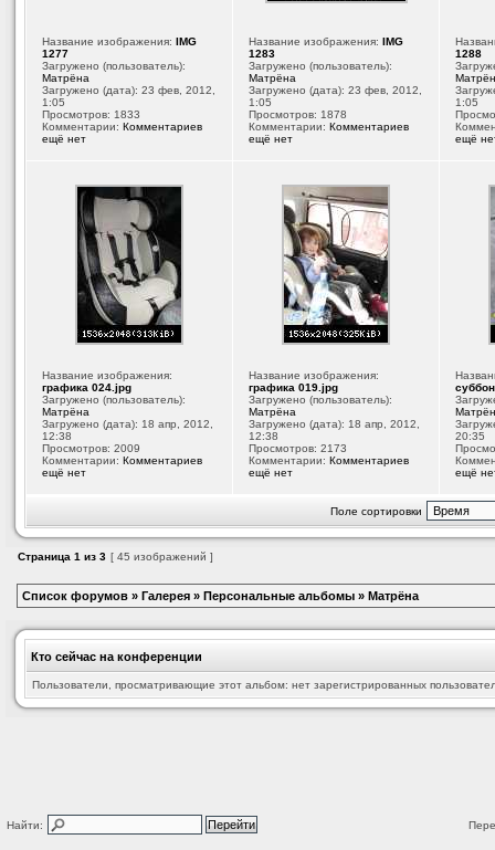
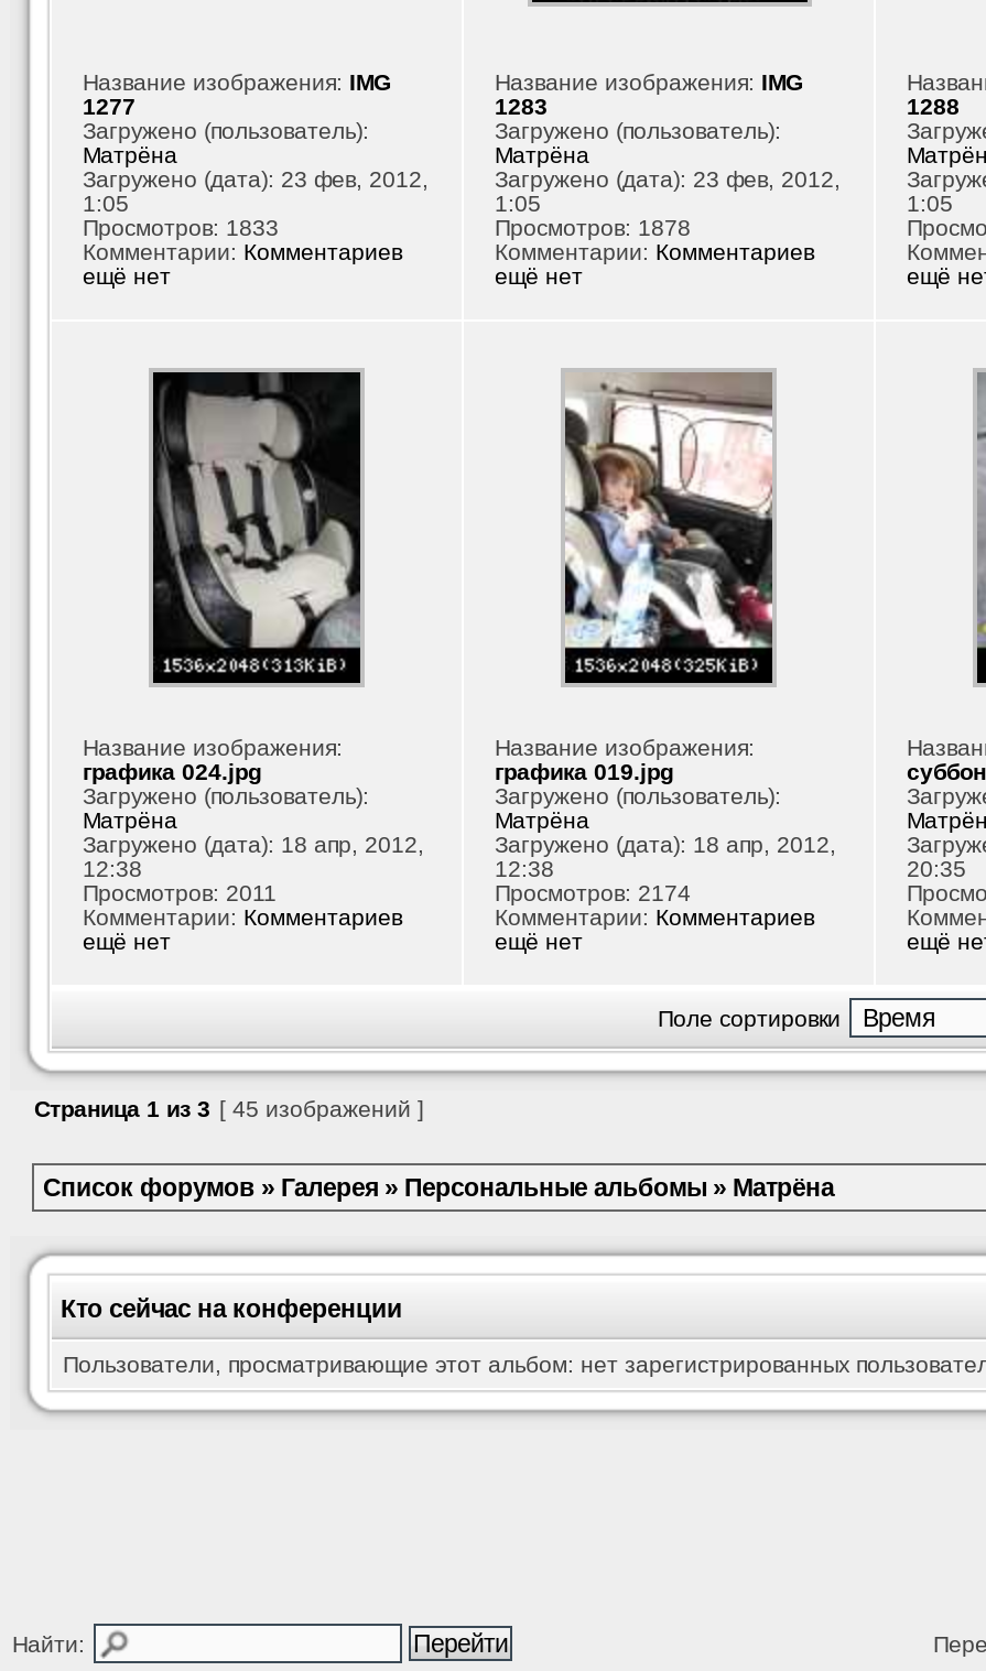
[42,442,140,454] Просмотров: 2009 -> [83,881,277,905] Просмотров: 2011
[249,442,347,454] Просмотров: 2173 -> [495,881,691,905] Просмотров: 2174

